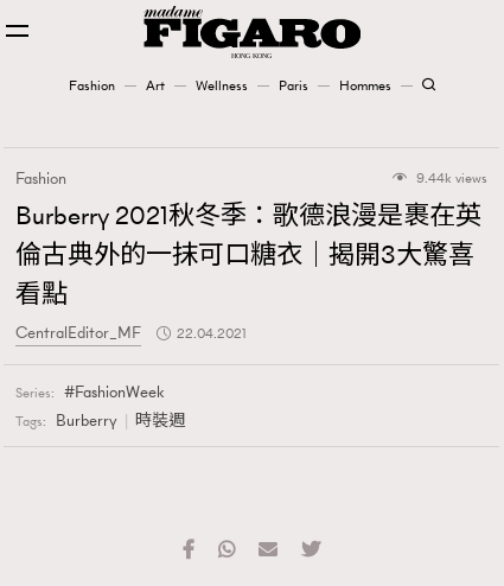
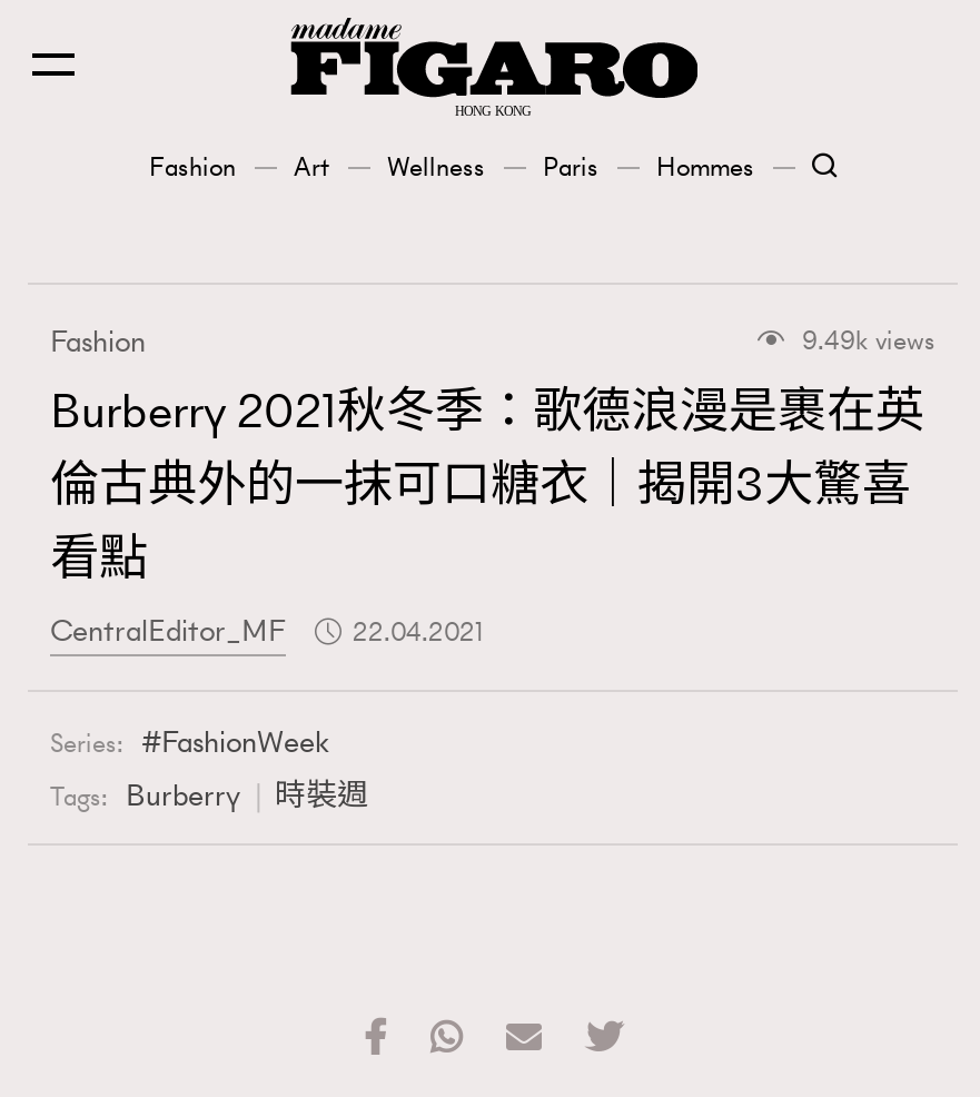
[413,168,487,187] 9.44k views -> [795,323,936,358] 9.49k views

